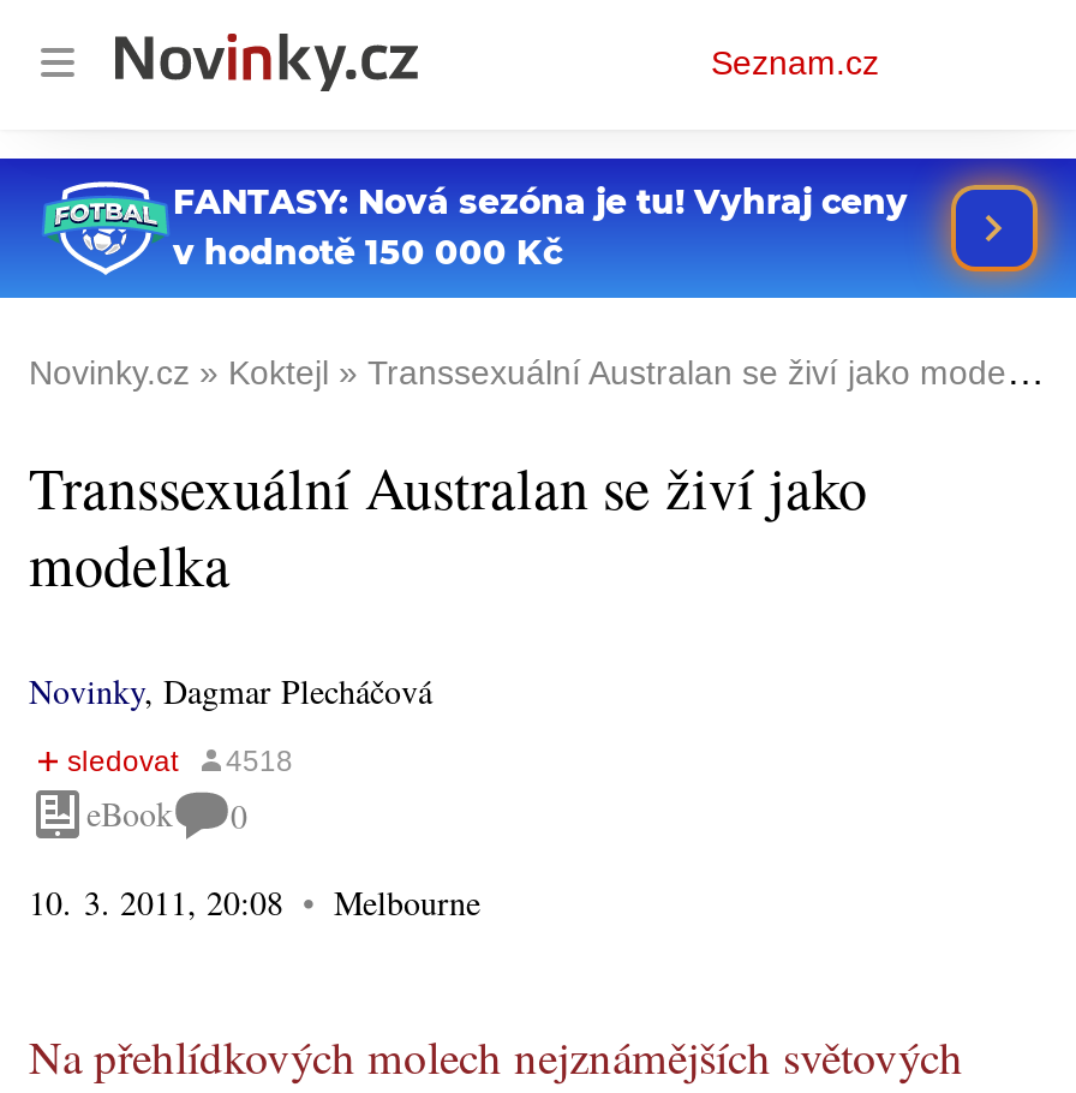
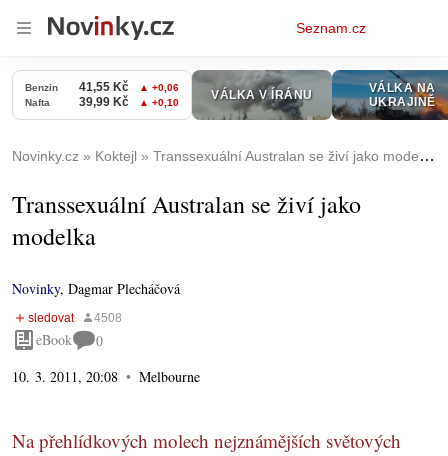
[7,156,1069,300] [image] -> [3,68,445,125] [image]

